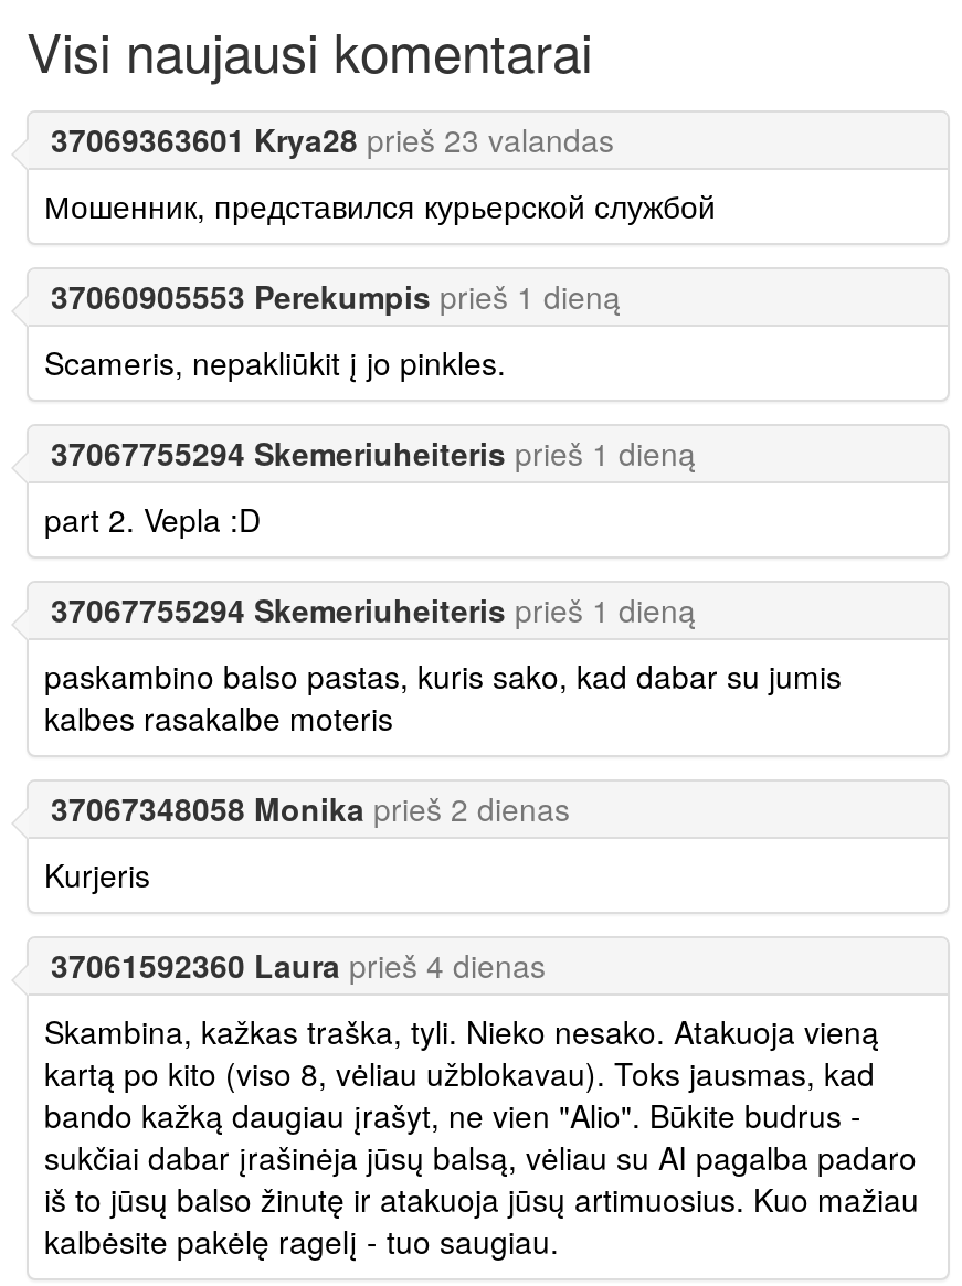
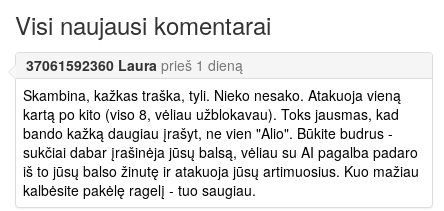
[44,116,842,986] 37069363601 Krya28 prieš 23 valandas | Мошенник, представился курьерской службой | 37060905553 Perekumpis prieš 1 dieną | Scameris, nepakliūkit į jo pinkles. | 37067755294 Skemeriuheiteris prieš 1 dieną | part 2. Vepla :D | 37067755294 Skemeriuheiteris prieš 1 dieną | paskambino balso pastas, kuris sako, kad dabar su jumis | kalbes rasakalbe moteris | 37067348058 Monika prieš 2 dienas | Kurjeris | 37061592360 Laura prieš 4 dienas -> [26,54,243,74] 37061592360 Laura prieš 1 dieną

